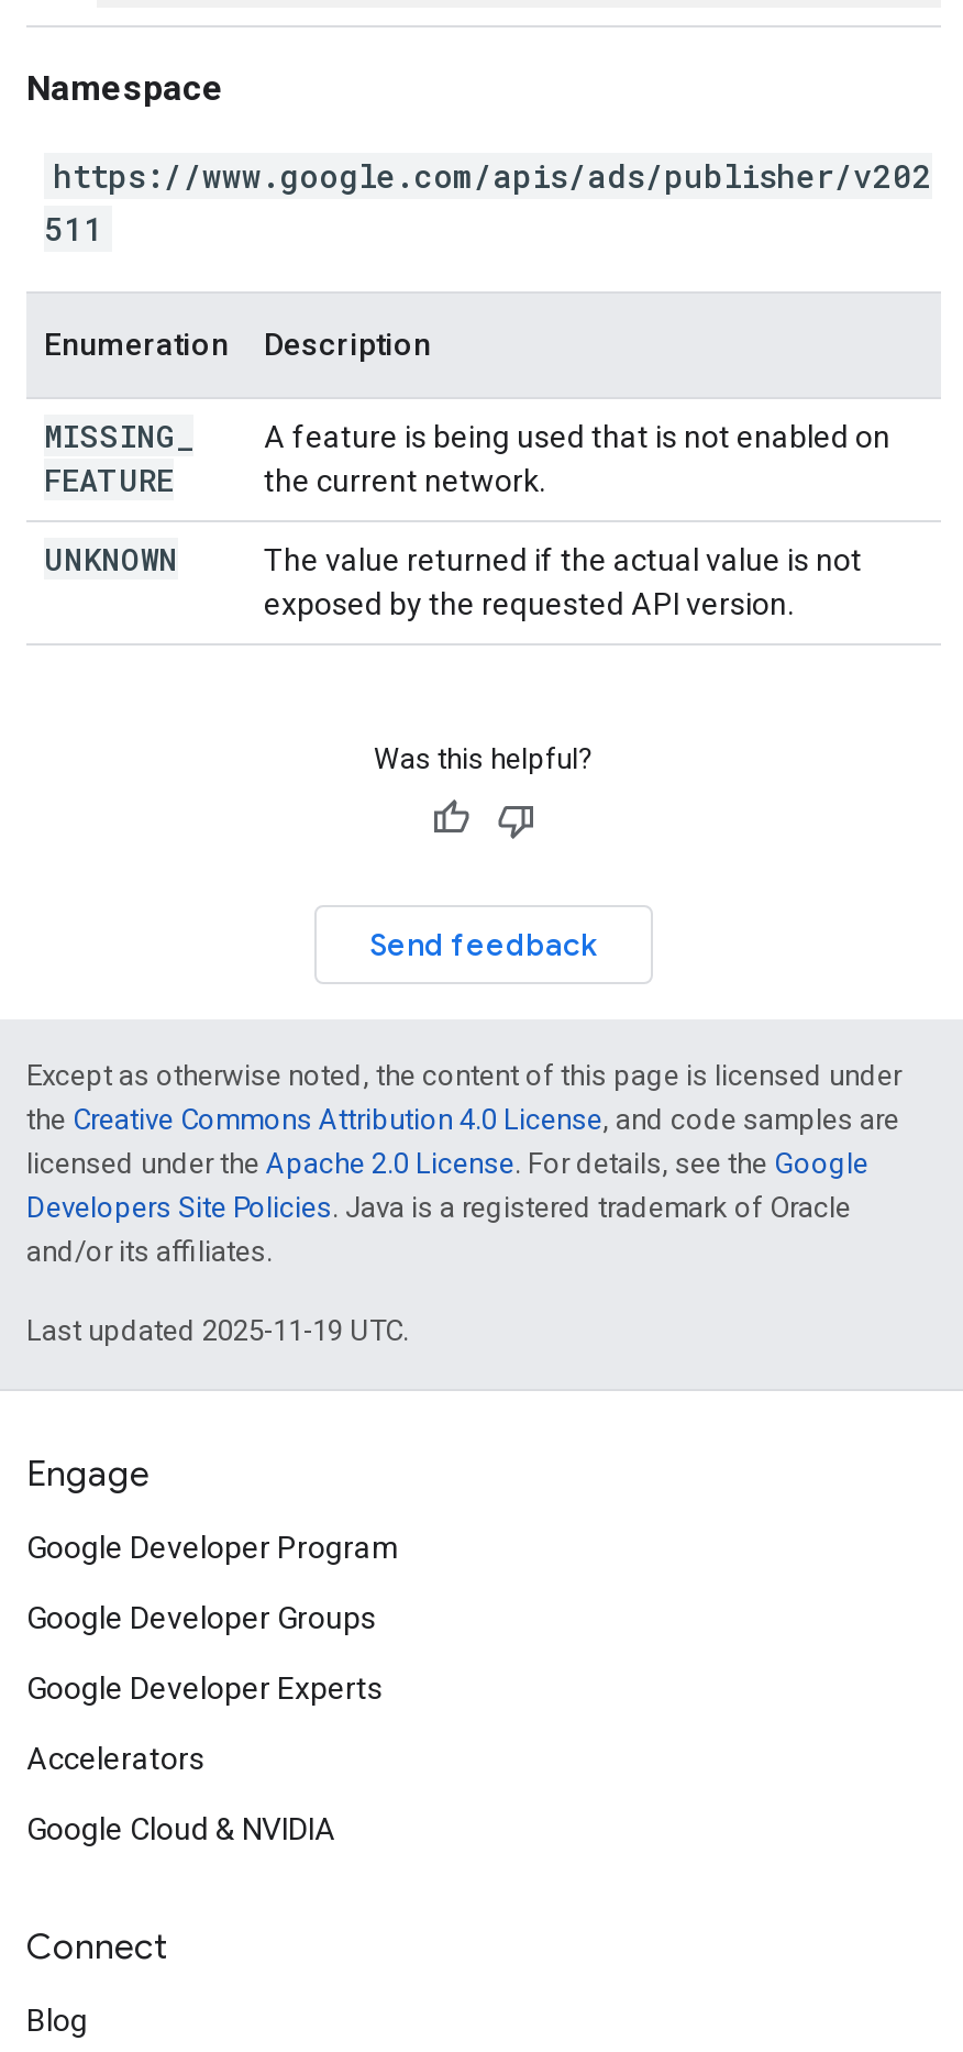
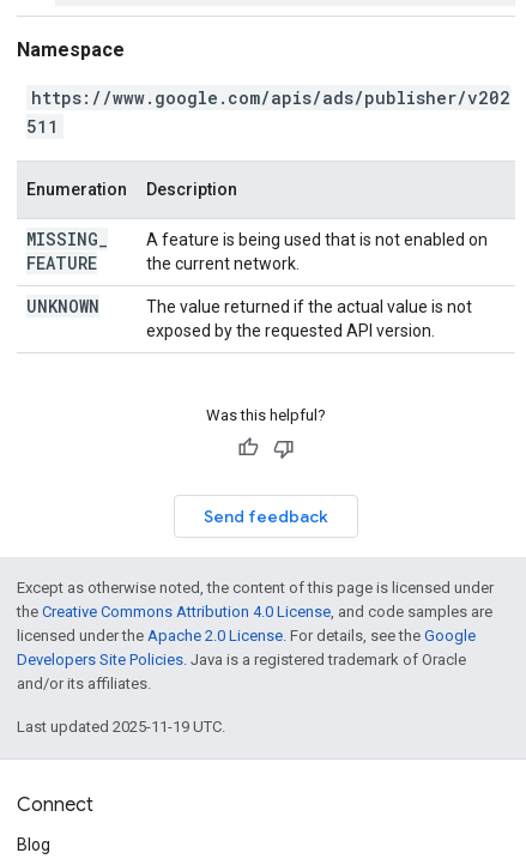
[26,1453,400,1846] Engage | Google Developer Program | Google Developer Groups | Google Developer Experts | Accelerators | Google Cloud & NVIDIA -> none

